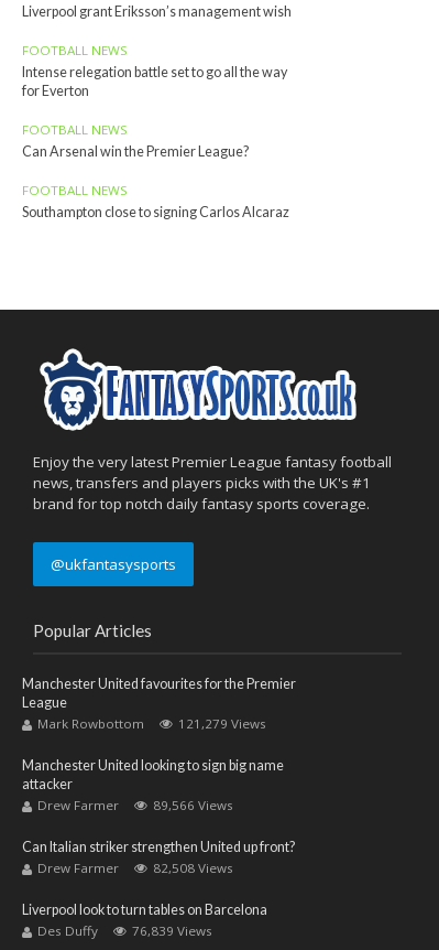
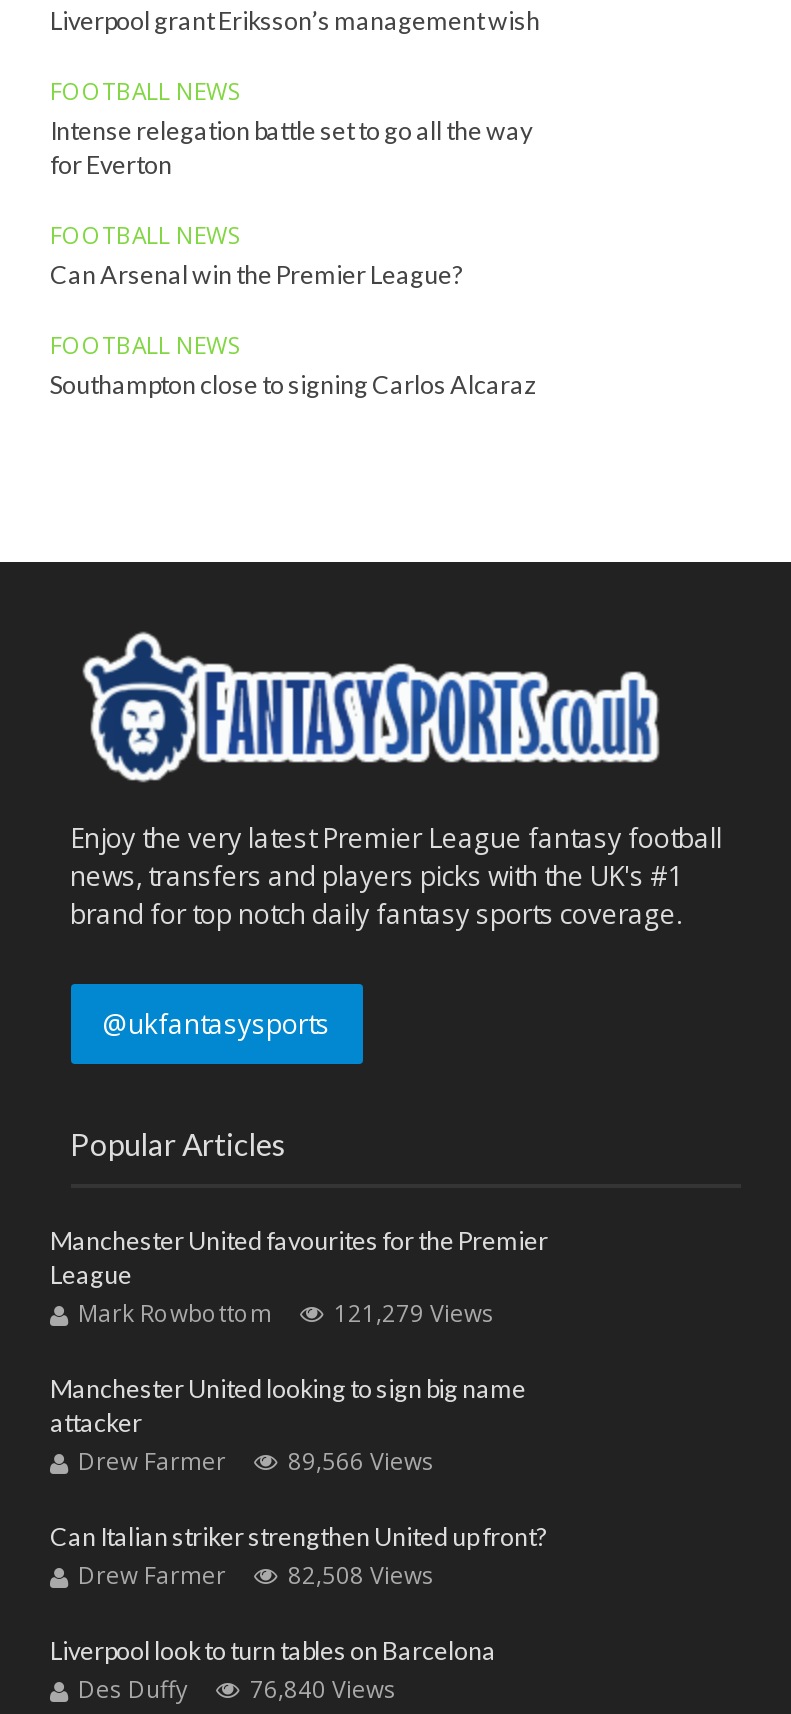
[131,922,212,938] 76,839 Views -> [250,1673,396,1703] 76,840 Views

